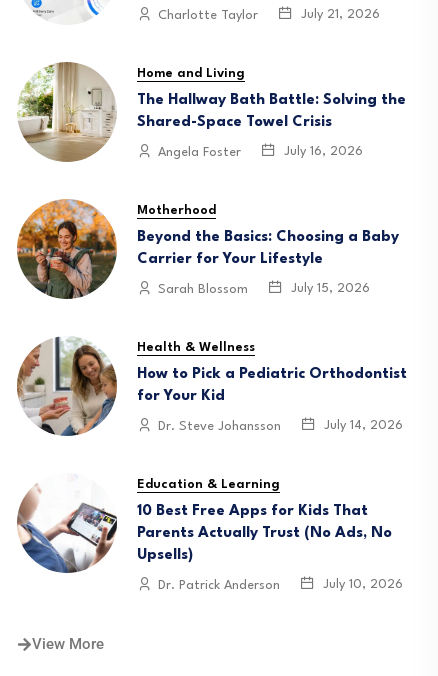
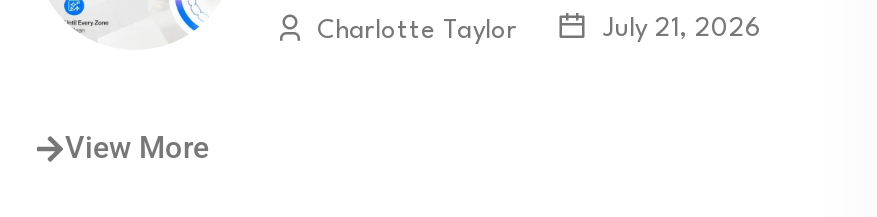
[16,61,406,162] [image] | Home and Living | The Hallway Bath Battle: Solving the | Shared-Space Towel Crisis | Angela Foster | July 16, 2026 -> none
[16,199,399,300] [image] | Motherhood | Beyond the Basics: Choosing a Baby | Carrier for Your Lifestyle | Sarah Blossom | July 15, 2026 -> none
[16,336,407,437] [image] | Health & Wellness | How to Pick a Pediatric Orthodontist | for Your Kid | Dr. Steve Johansson | July 14, 2026 -> none
[16,478,403,592] [image] | Education & Learning | 10 Best Free Apps for Kids That | Parents Actually Trust (No Ads, No | Upsells) | Dr. Patrick Anderson | July 10, 2026 -> none

